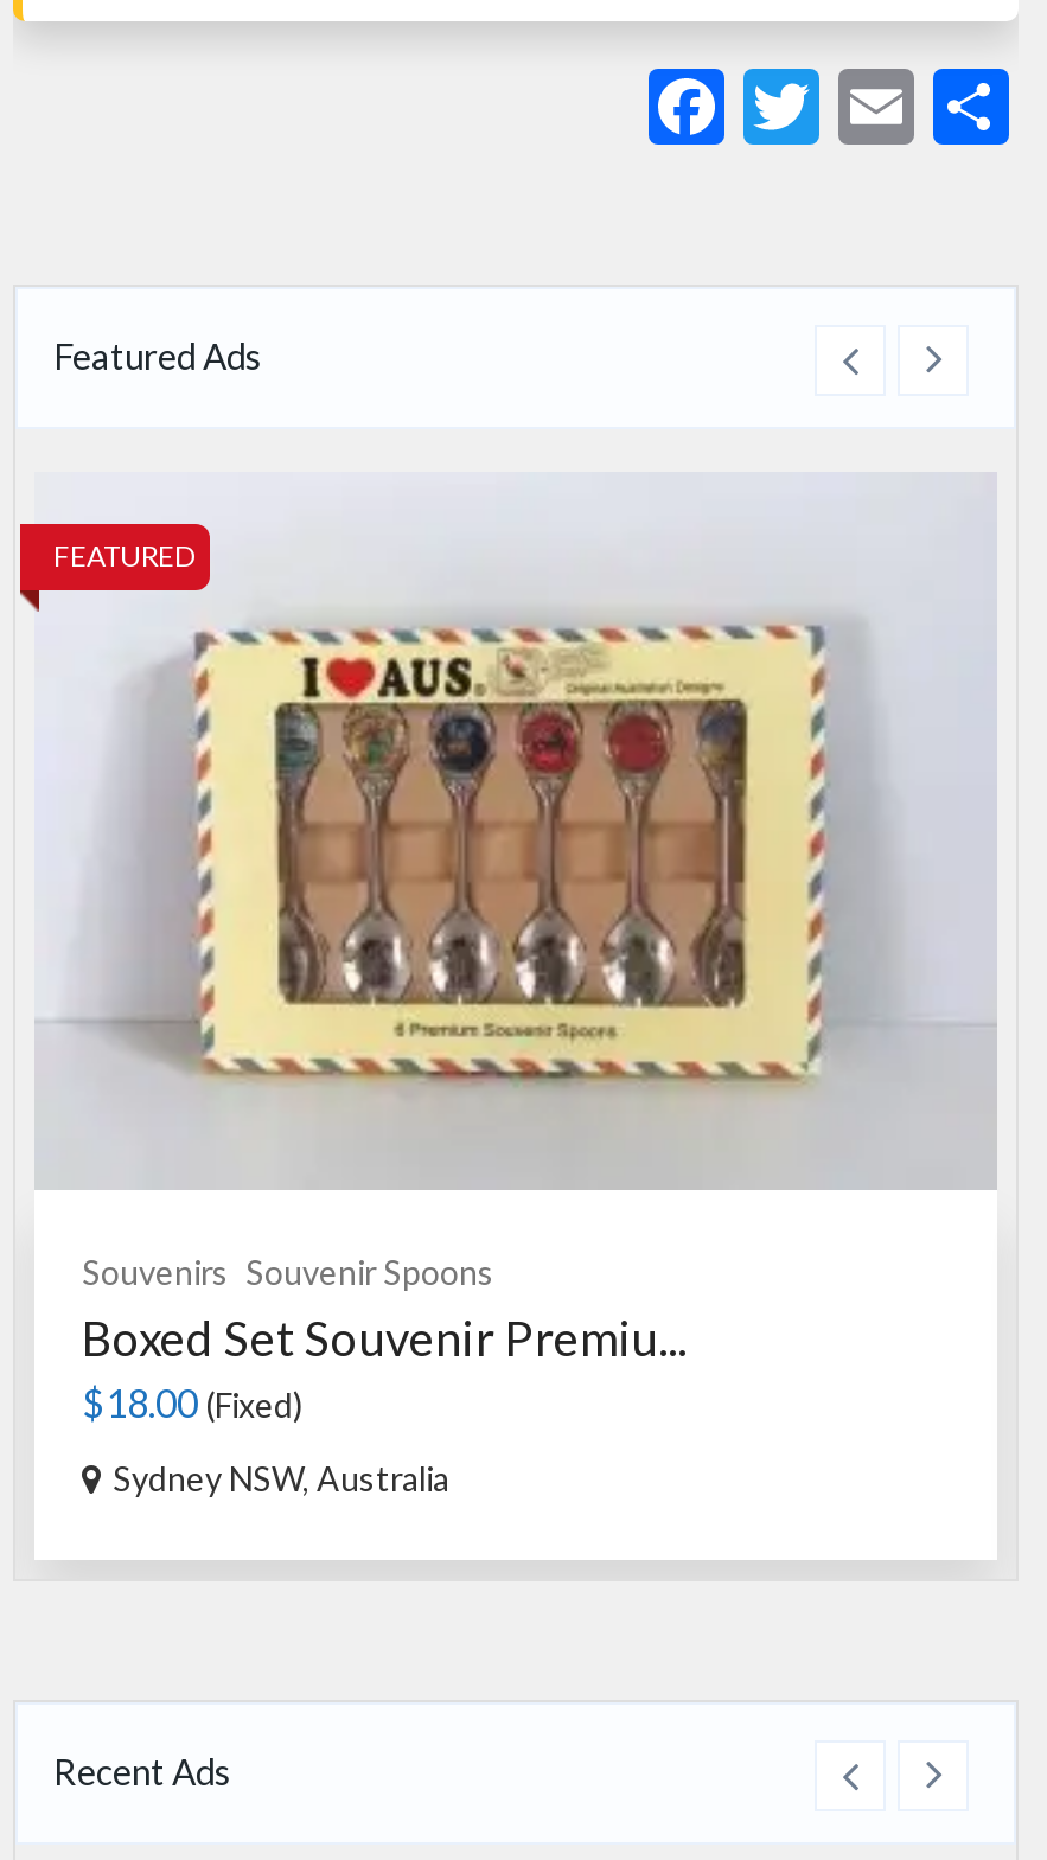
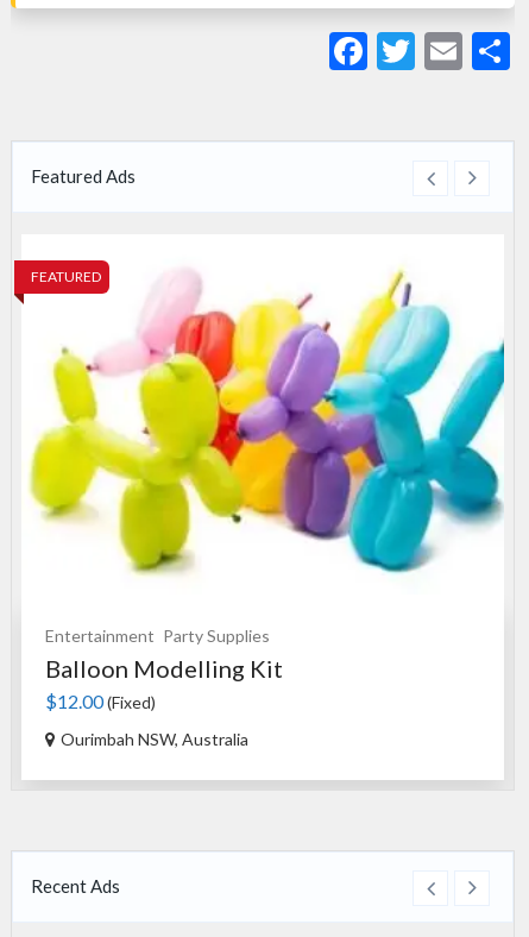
[34,474,997,1425] [image] | Souvenirs Souvenir Spoons | Boxed Set Souvenir Premiu... | $18.00 (Fixed) -> [23,237,505,712] [image] | Entertainment Party Supplies | Balloon Modelling Kit | $12.00 (Fixed)
[113,1458,449,1499] Sydney NSW, Australia -> [61,729,248,749] Ourimbah NSW, Australia

